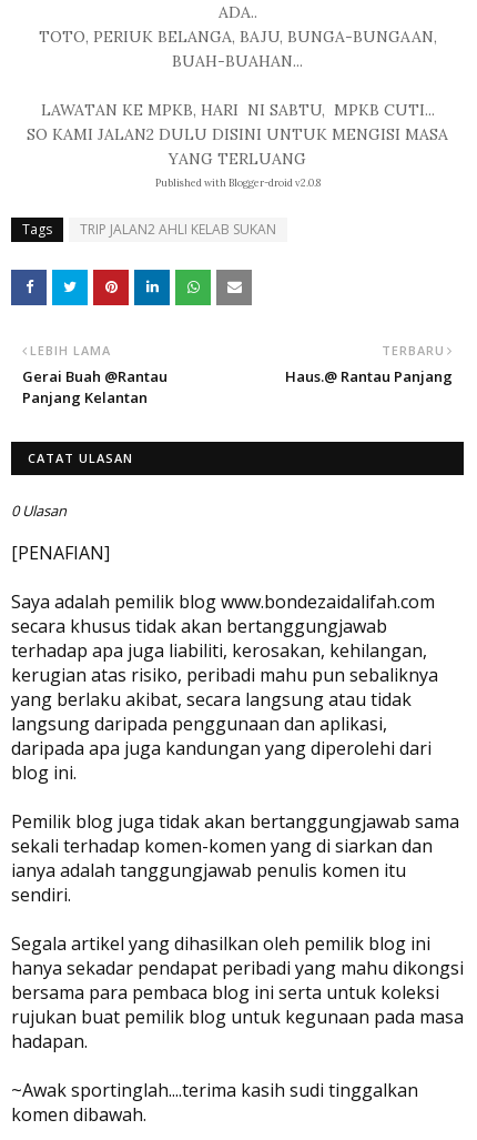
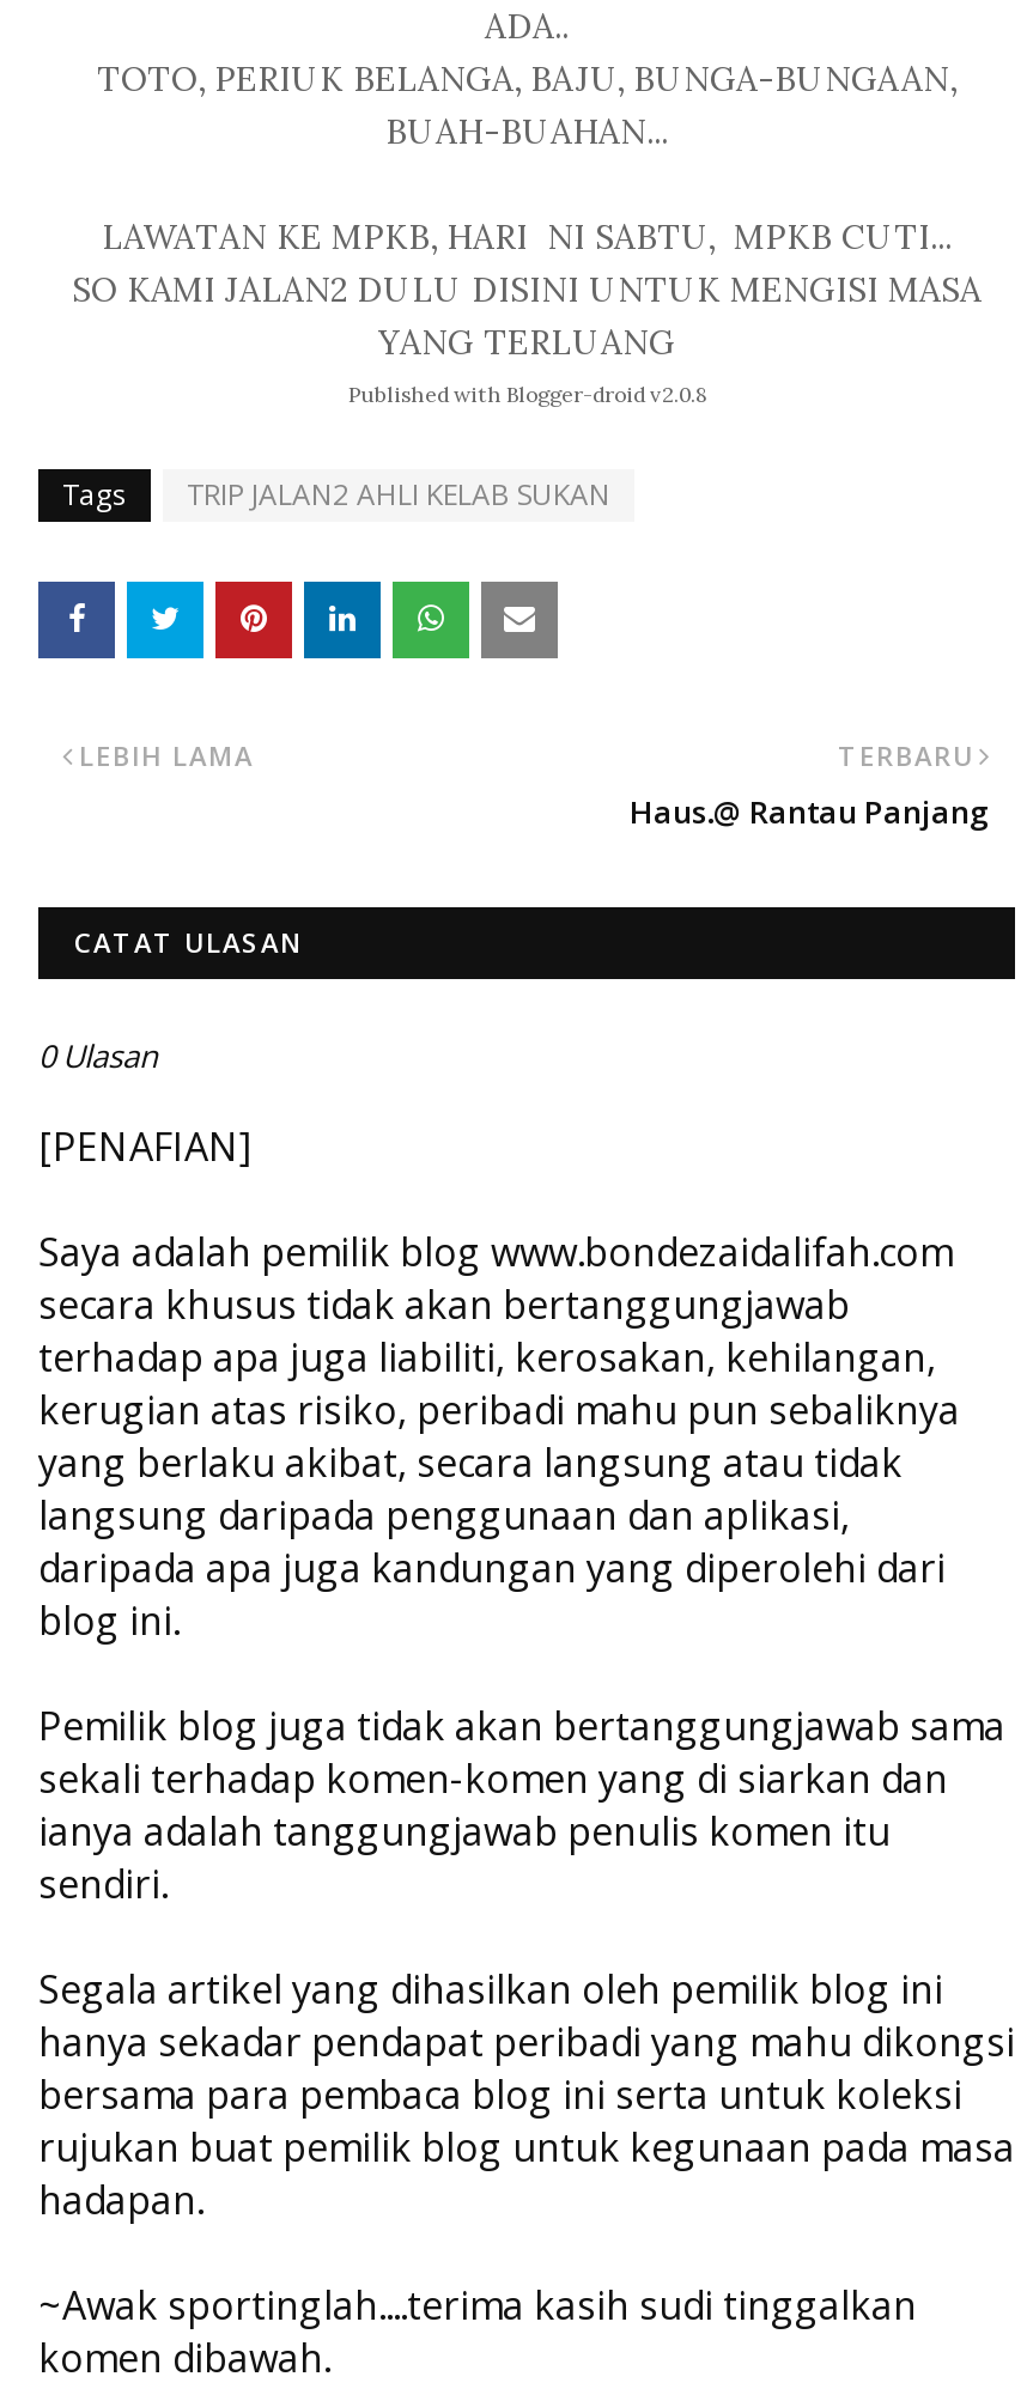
[22,367,168,408] Gerai Buah @Rantau | Panjang Kelantan -> none

